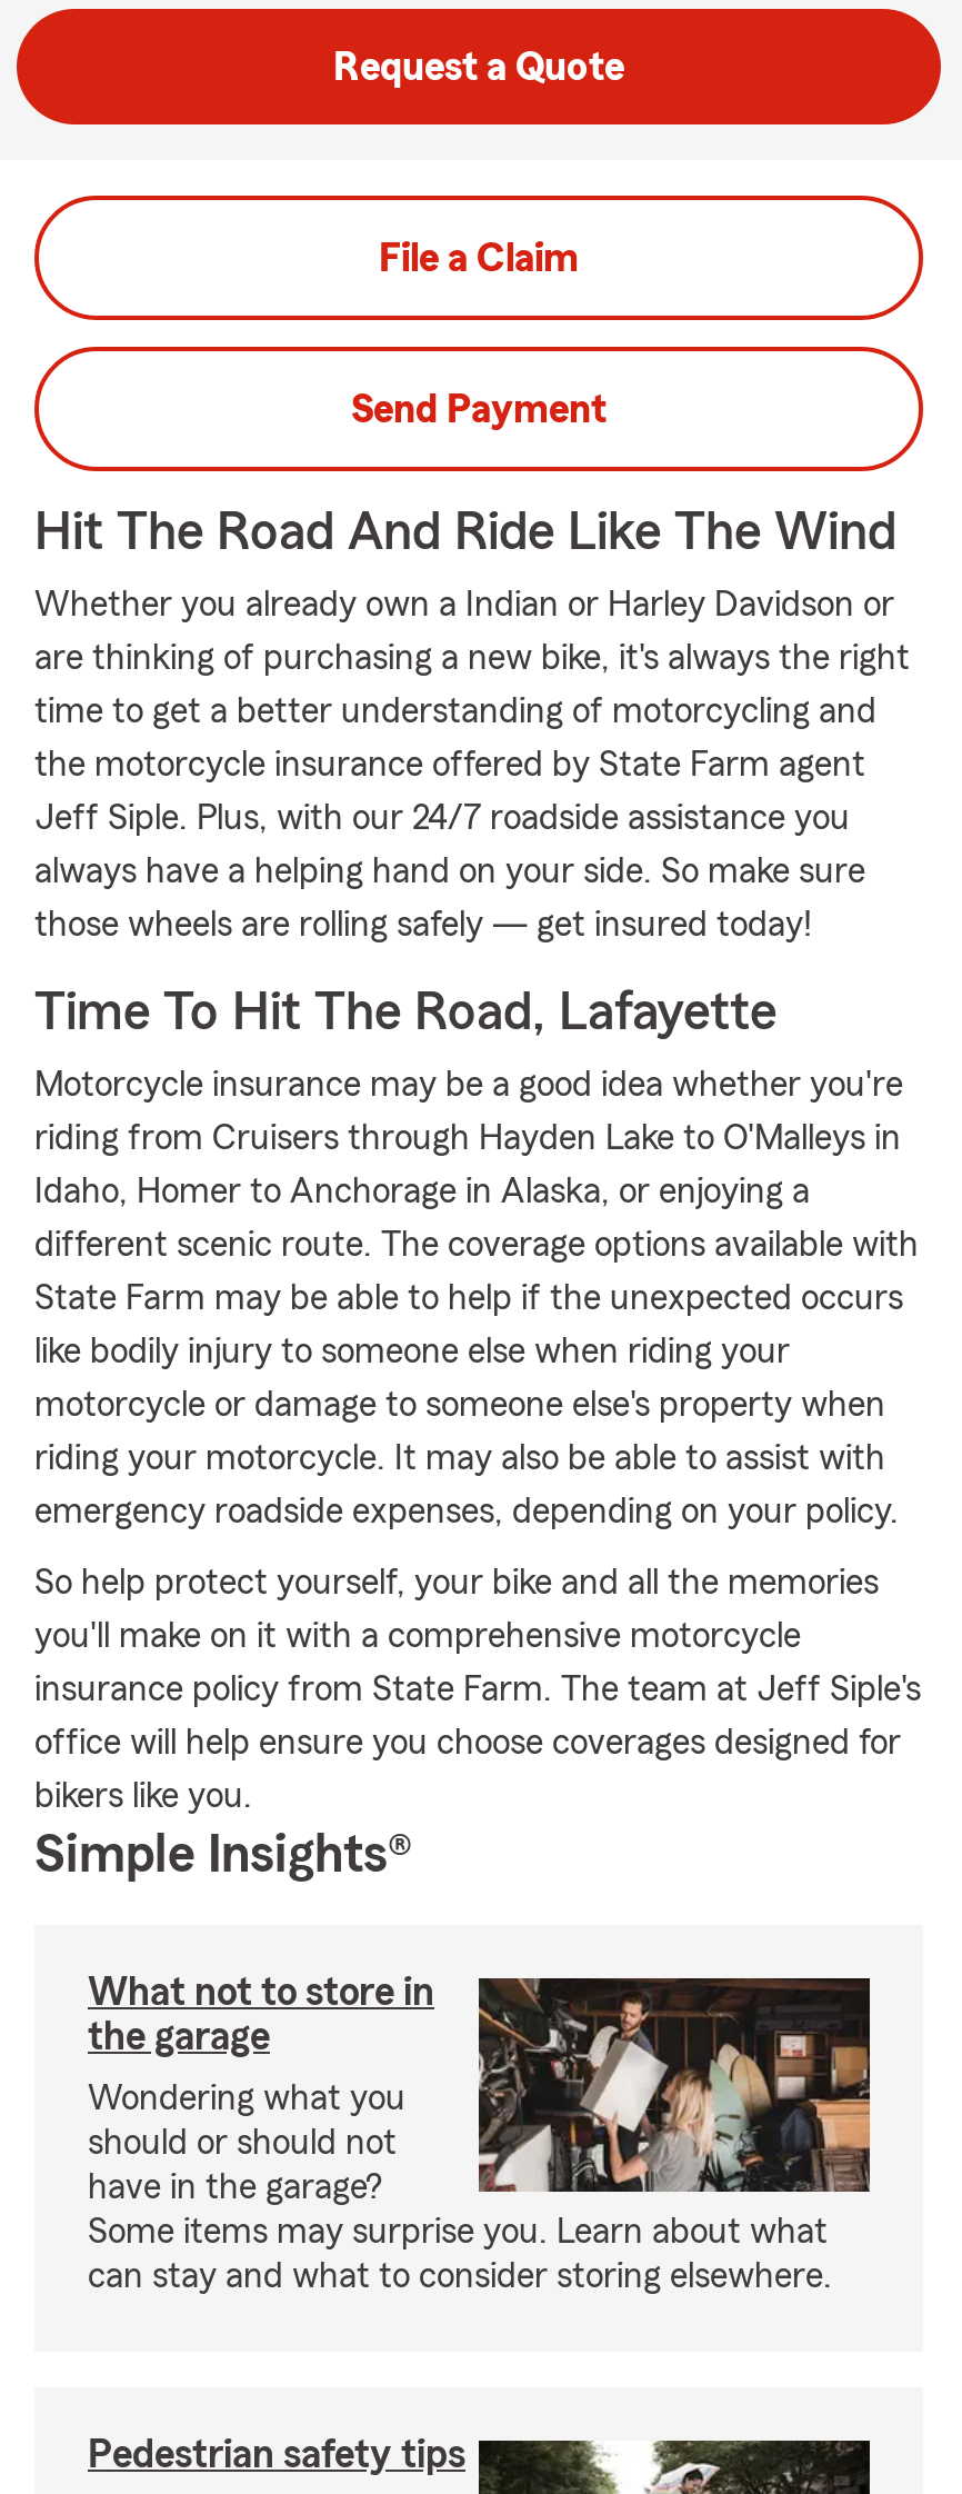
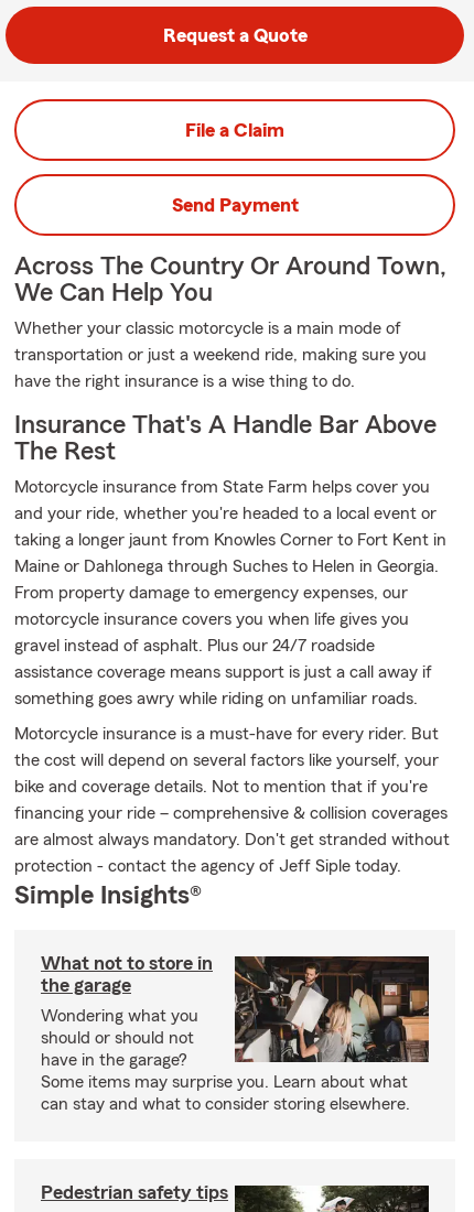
[34,507,921,1814] Hit The Road And Ride Like The Wind | Whether you already own a Indian or Harley Davidson or | are thinking of purchasing a new bike, it's always the right | time to get a better understanding of motorcycling and | the motorcycle insurance offered by State Farm agent | Jeff Siple. Plus, with our 24/7 roadside assistance you | always have a helping hand on your side. So make sure | those wheels are rolling safely — get insured today! | Time To Hit The Road, Lafayette | Motorcycle insurance may be a good idea whether you're | riding from Cruisers through Hayden Lake to O'Malleys in | Idaho, Homer to Anchorage in Alaska, or enjoying a | different scenic route. The coverage options available with | State Farm may be able to help if the unexpected occurs | like bodily injury to someone else when riding your | motorcycle or damage to someone else's property when | riding your motorcycle. It may also be able to assist with | emergency roadside expenses, depending on your policy. | So help protect yourself, your bike and all the memories | you'll make on it with a comprehensive motorcycle | insurance policy from State Farm. The team at Jeff Siple's | office will help ensure you choose coverages designed for | bikers like you. -> [14,253,450,875] Across The Country Or Around Town, | We Can Help You | Whether your classic motorcycle is a main mode of | transportation or just a weekend ride, making sure you | have the right insurance is a wise thing to do. | Insurance That's A Handle Bar Above | The Rest | Motorcycle insurance from State Farm helps cover you | and your ride, whether you're headed to a local event or | taking a longer jaunt from Knowles Corner to Fort Kent in | Maine or Dahlonega through Suches to Helen in Georgia. | From property damage to emergency expenses, our | motorcycle insurance covers you when life gives you | gravel instead of asphalt. Plus our 24/7 roadside | assistance coverage means support is just a call away if | something goes awry while riding on unfamiliar roads. | Motorcycle insurance is a must-have for every rider. But | the cost will depend on several factors like yourself, your | bike and coverage details. Not to mention that if you're | financing your ride – comprehensive & collision coverages | are almost always mandatory. Don't get stranded without | protection - contact the agency of Jeff Siple today.

